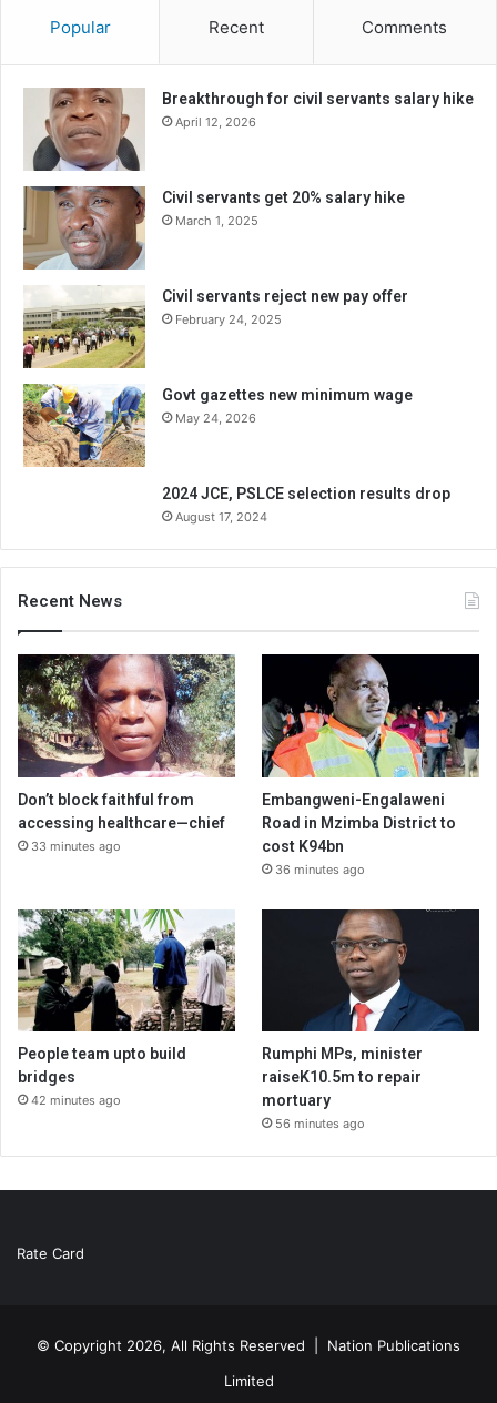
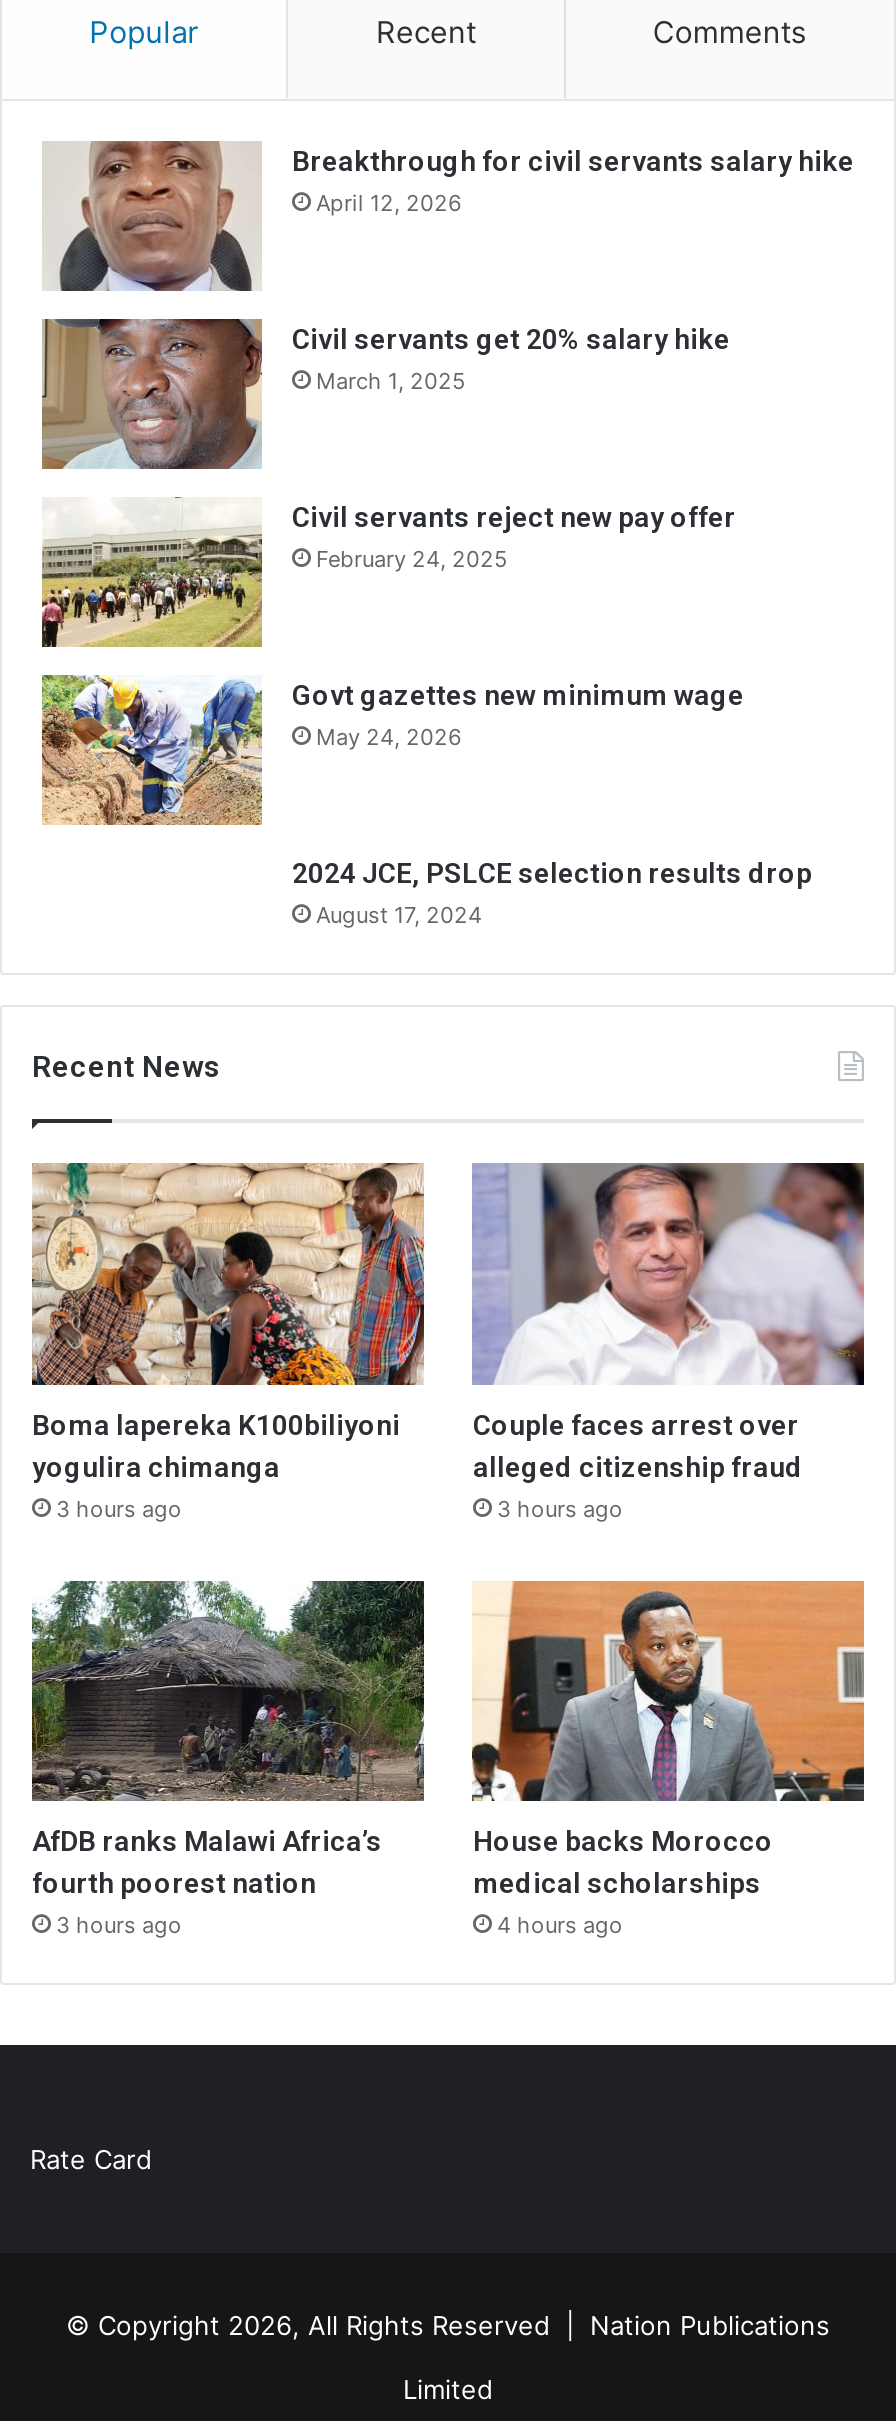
[17,653,235,854] [image] | Don’t block faithful from | accessing healthcare—chief | 33 minutes ago -> [32,1161,426,1522] [image] | Boma lapereka K100biliyoni | yogulira chimanga | 3 hours ago
[261,653,480,877] [image] | Embangweni-Engalaweni | Road in Mzimba District to | cost K94bn | 36 minutes ago -> [472,1161,866,1522] [image] | Couple faces arrest over | alleged citizenship fraud | 3 hours ago
[18,908,236,1108] [image] | People team upto build | bridges | 42 minutes ago -> [30,1579,426,1939] [image] | AfDB ranks Malawi Africa’s | fourth poorest nation | 3 hours ago
[261,908,480,1131] [image] | Rumphi MPs, minister | raiseK10.5m to repair | mortuary | 56 minutes ago -> [470,1579,866,1939] [image] | House backs Morocco | medical scholarships | 4 hours ago

